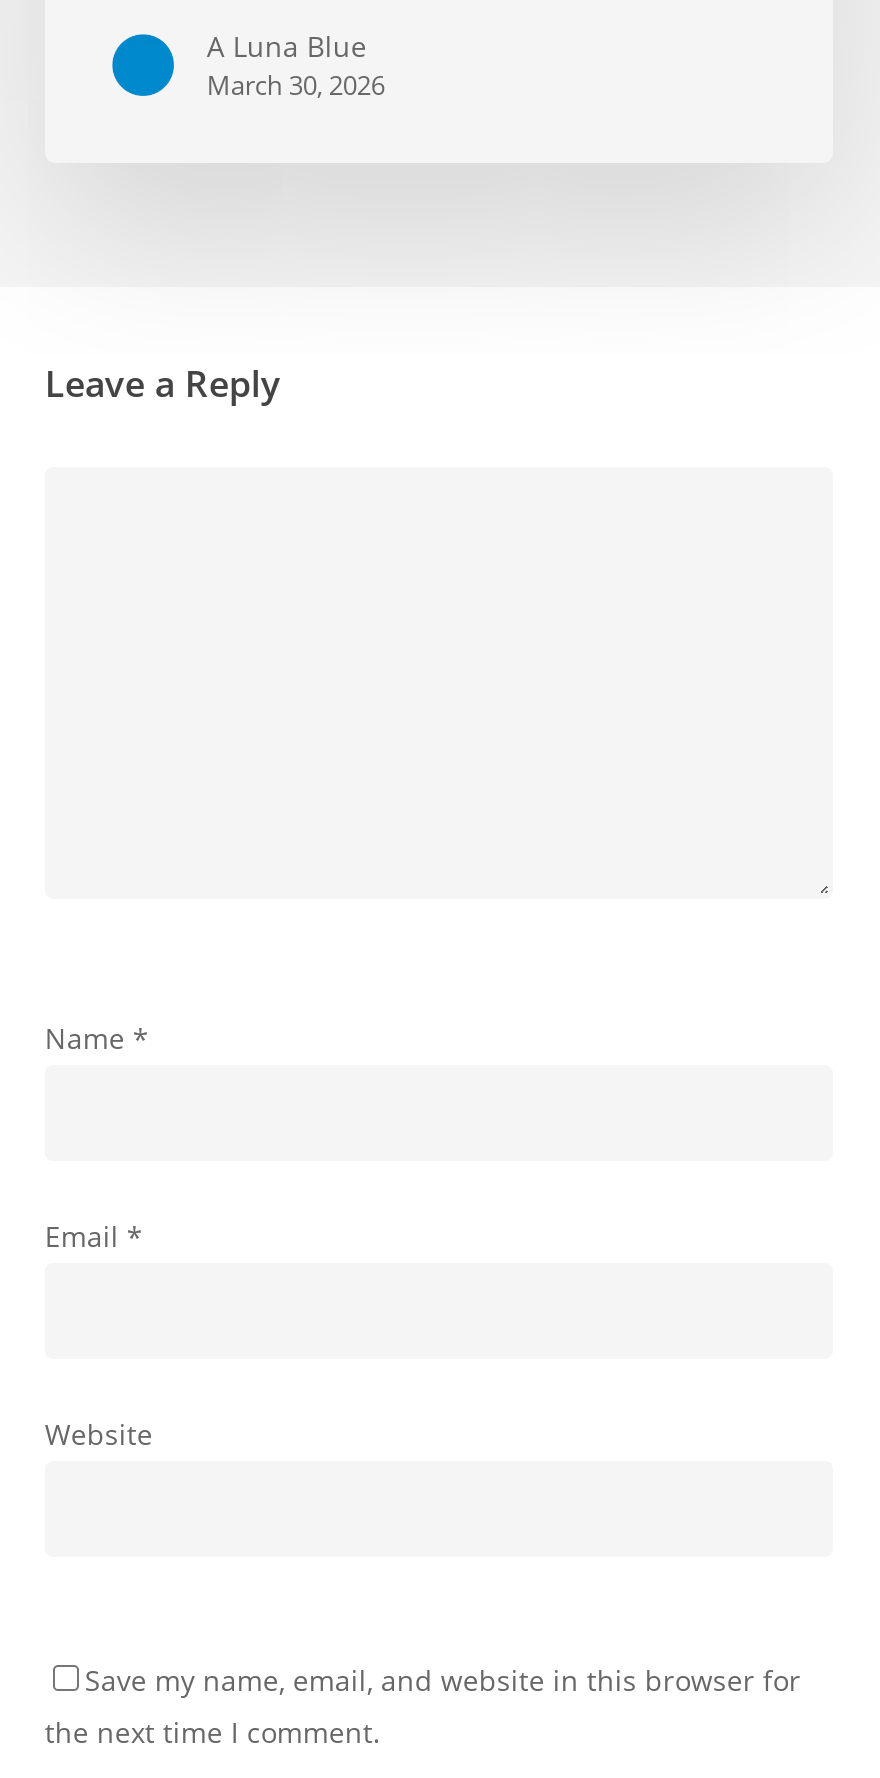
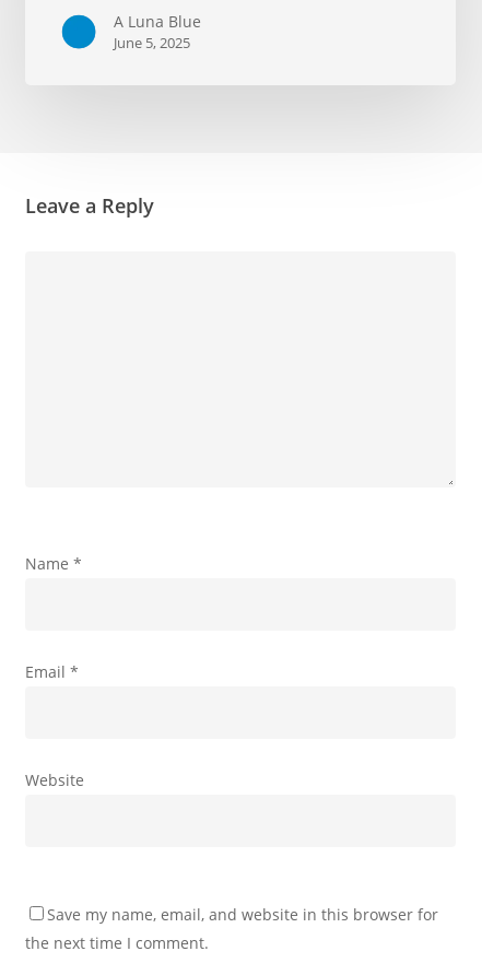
[207,68,385,104] March 30, 2026 -> [114,33,190,53] June 5, 2025

